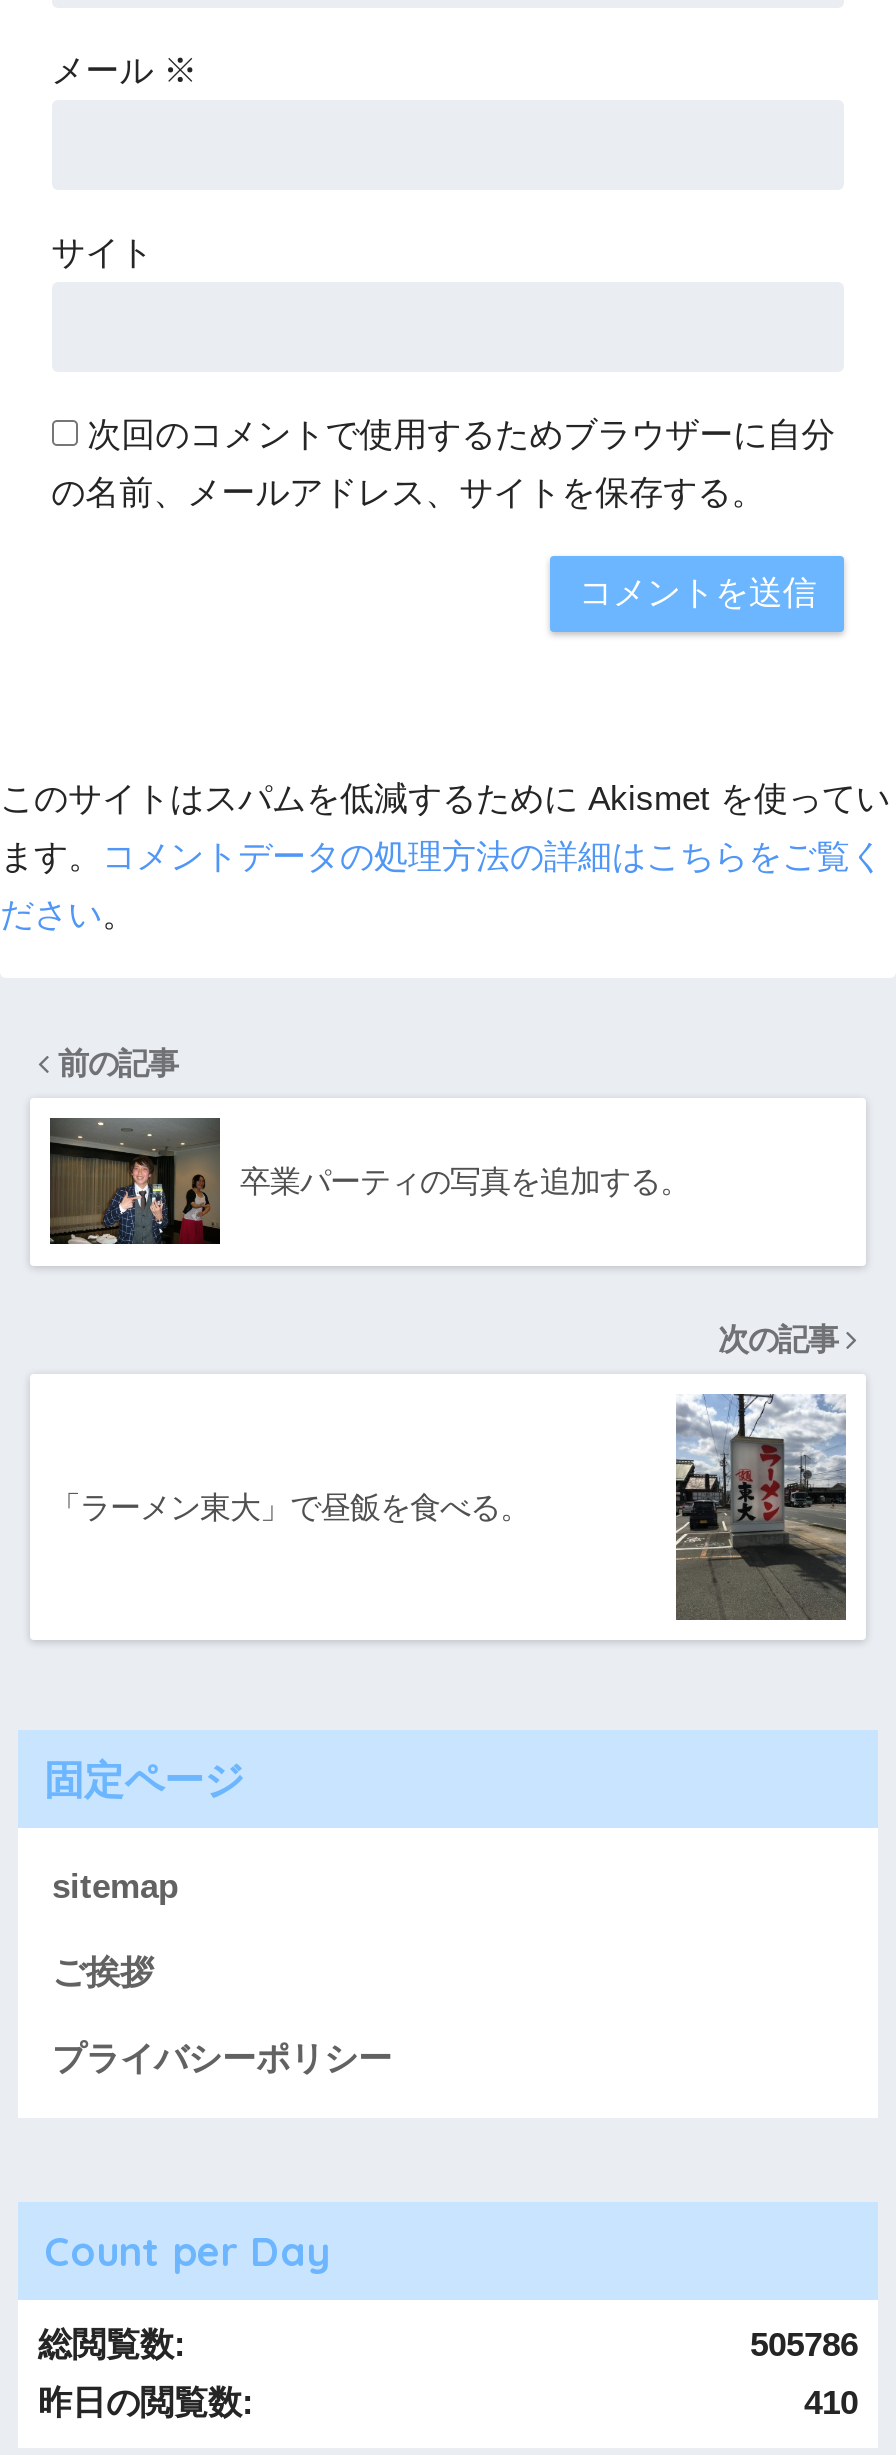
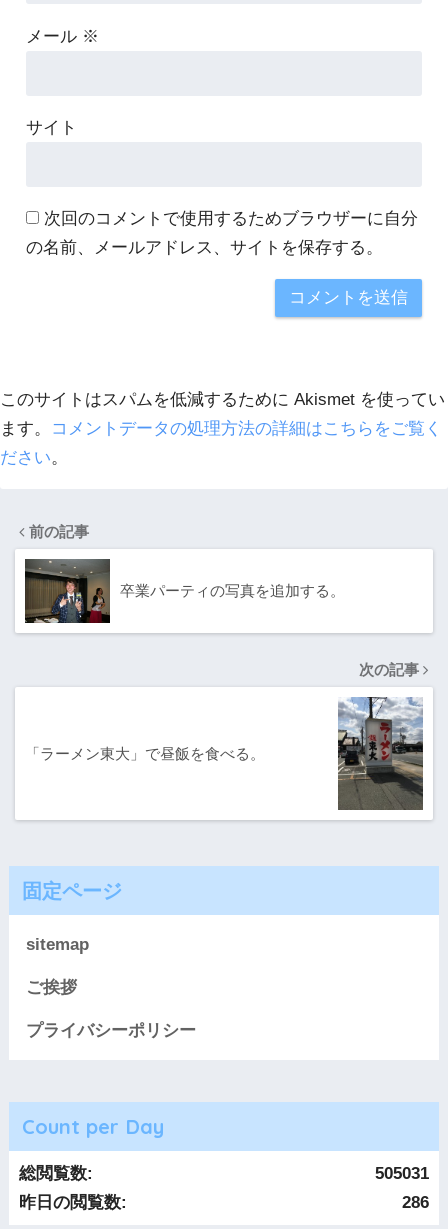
[750,2326,858,2364] 505786 -> [375,1164,429,1183] 505031
[804,2384,858,2422] 410 -> [402,1193,429,1212] 286

